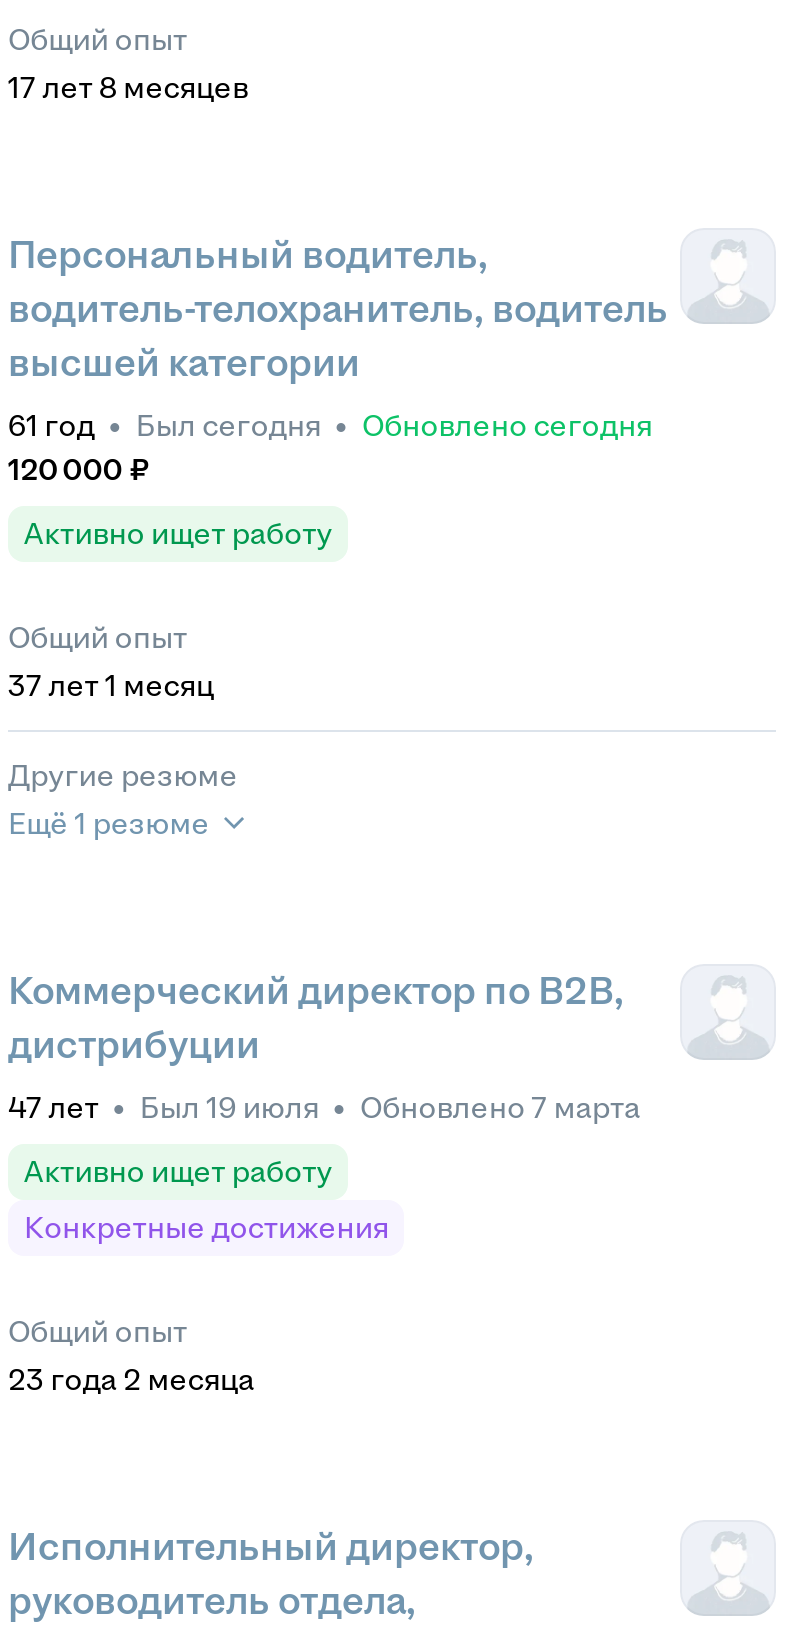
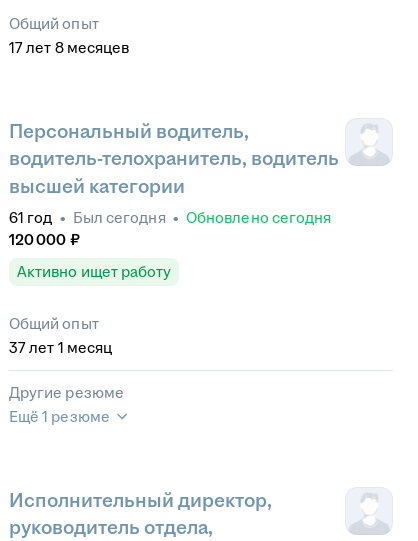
[8,969,640,1395] Коммерческий директор по B2B, | дистрибуции | 47 лет • Был 19 июля • Обновлено 7 марта | Активно ищет работу | Конкретные достижения | Общий опыт | 23 года 2 месяца -> none

